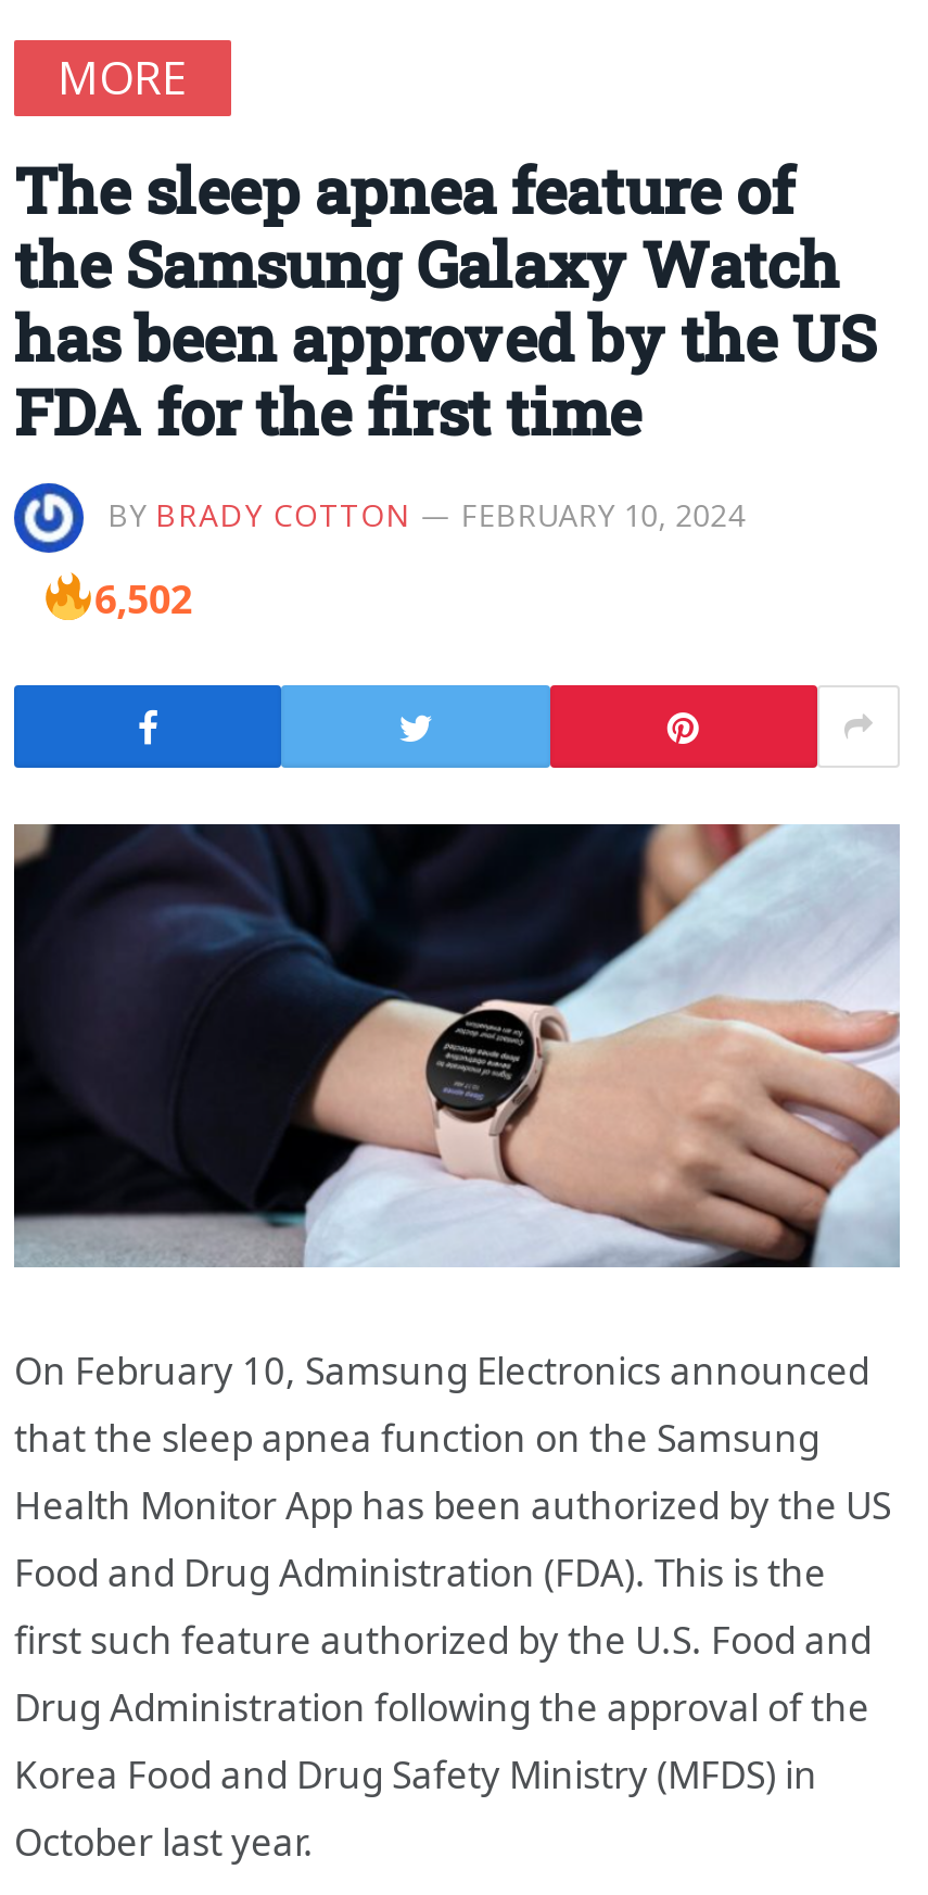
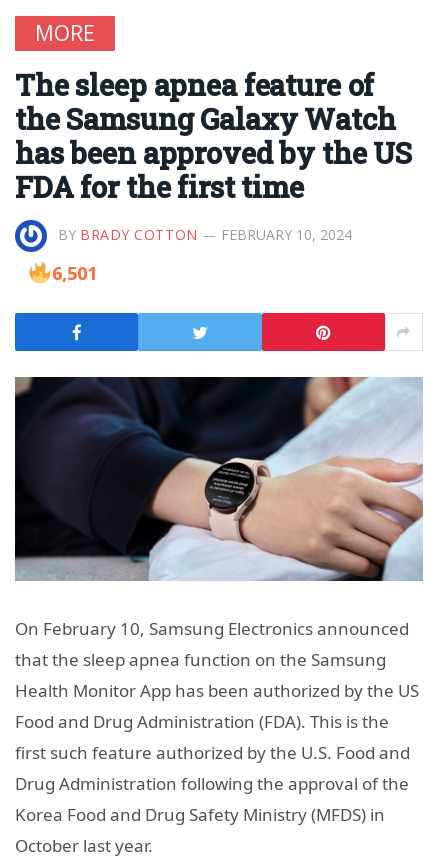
[95,571,192,623] 6,502 -> [52,260,97,284] 6,501

